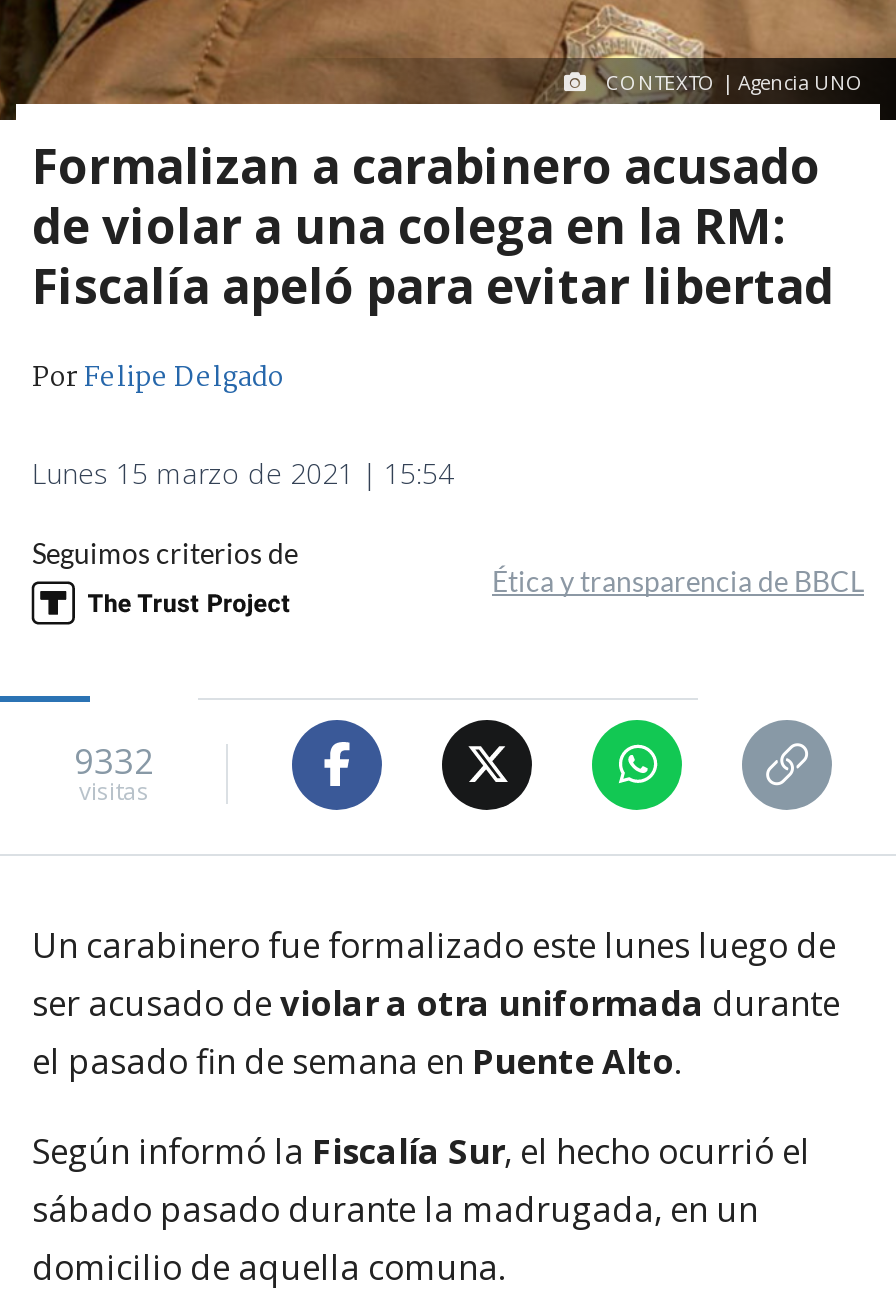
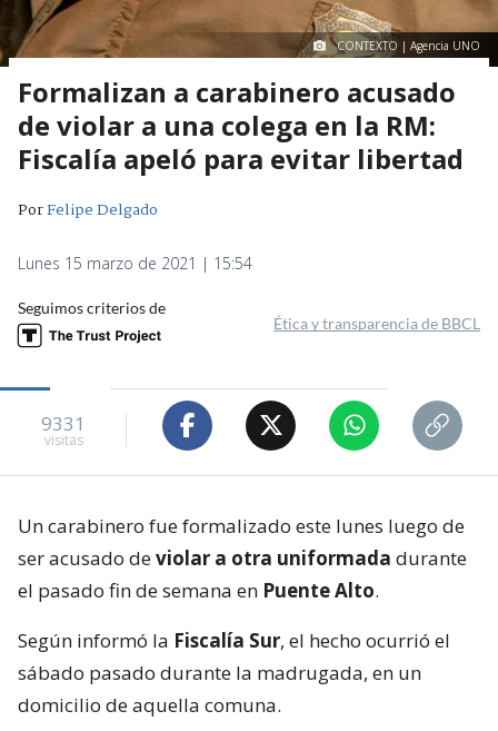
[74,739,154,785] 9332 -> [41,411,86,436] 9331

